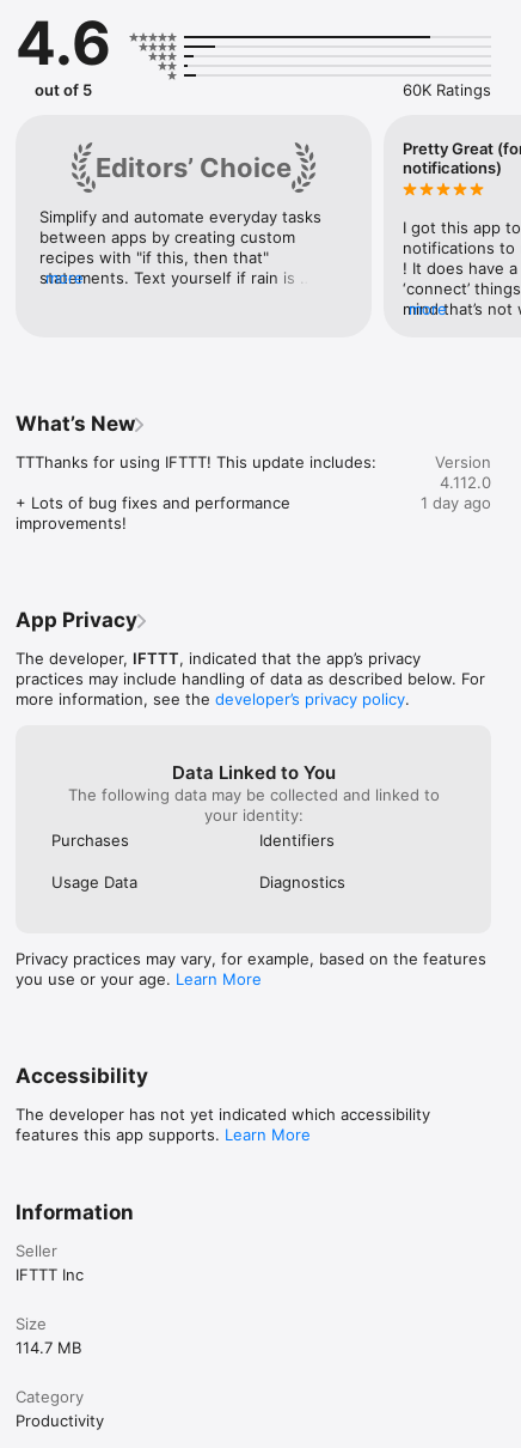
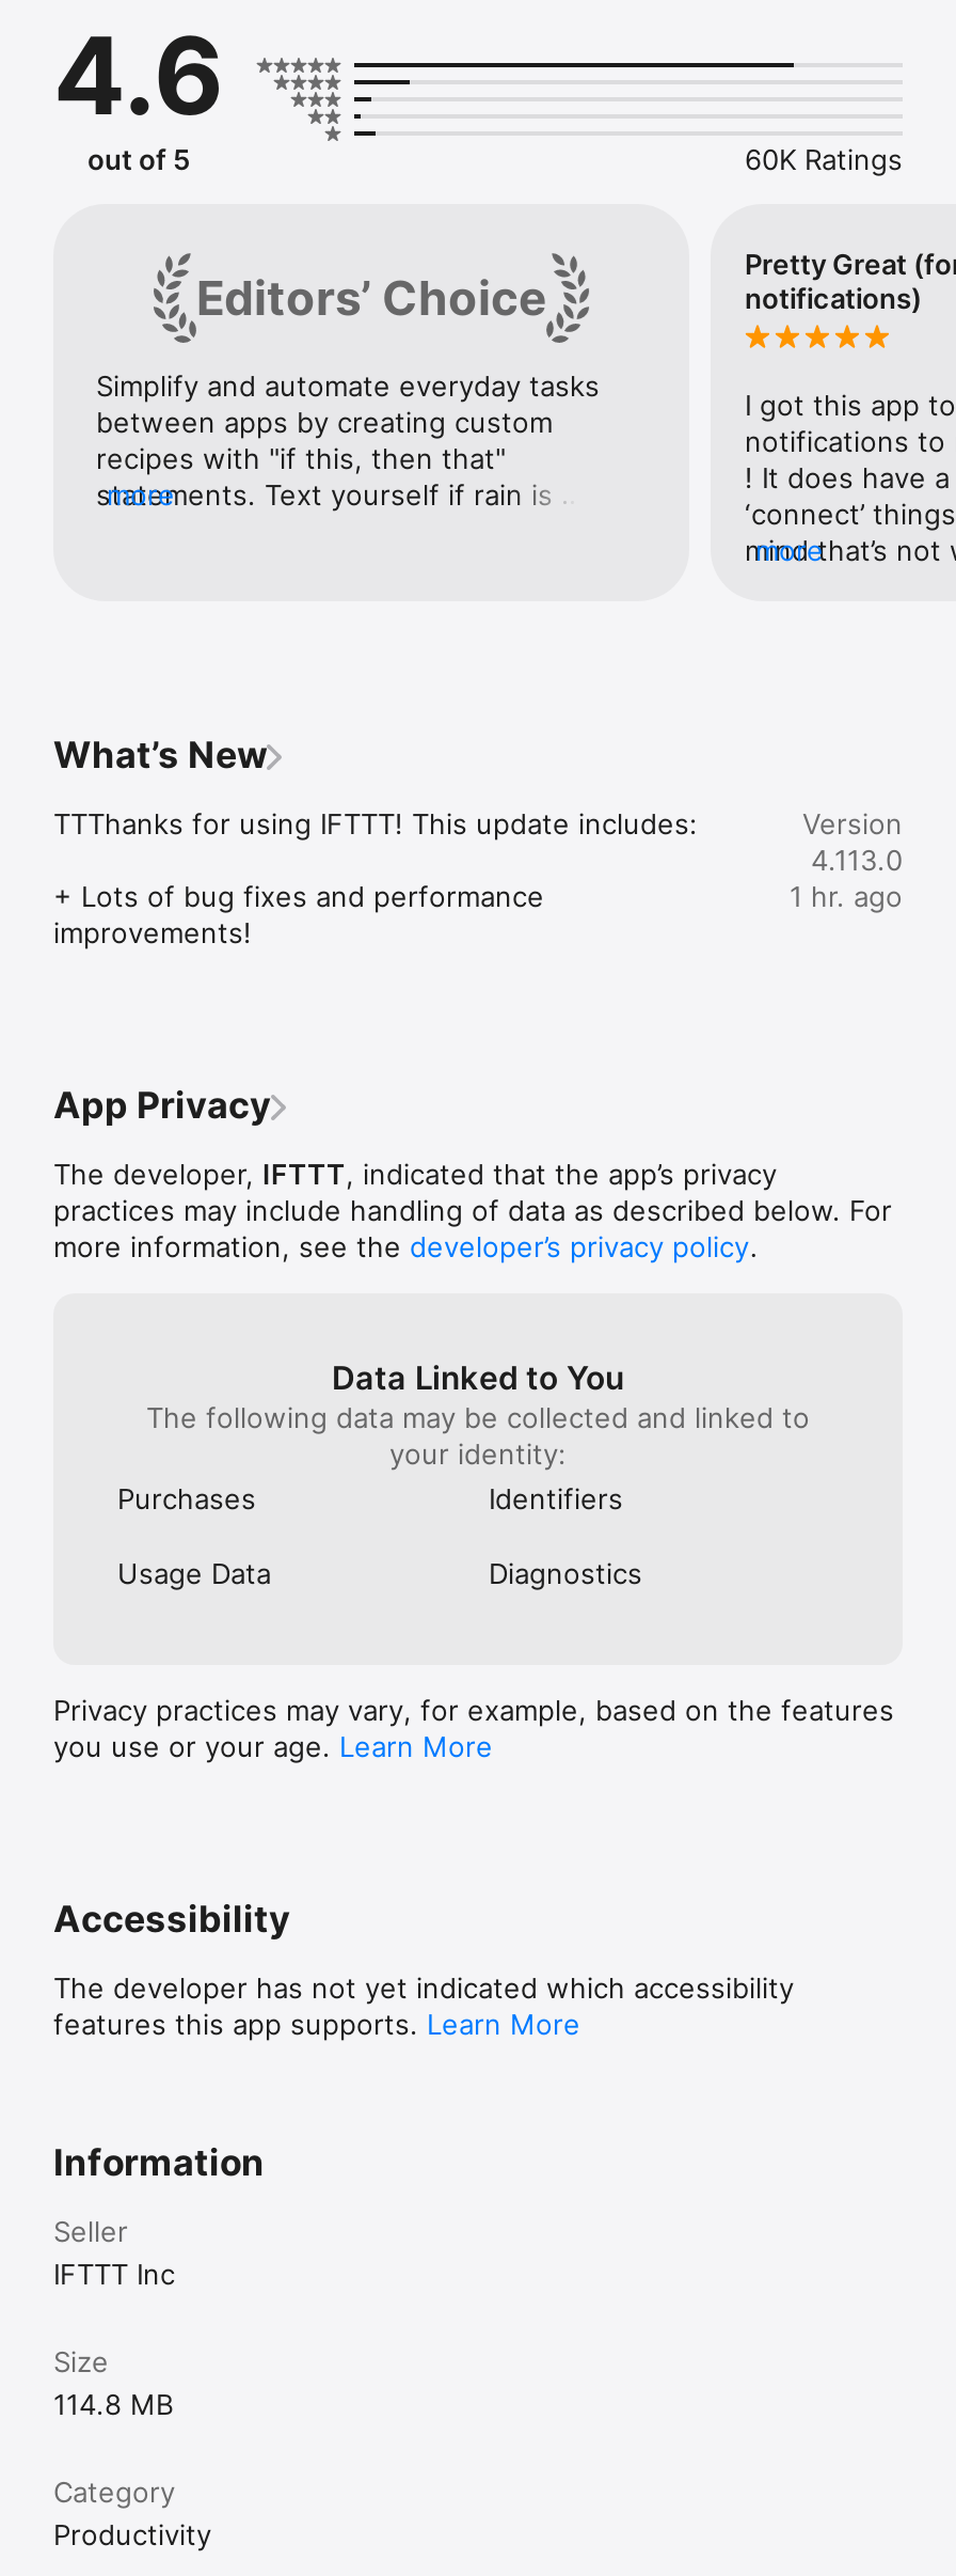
[440,473,491,492] 4.112.0 -> [811,843,903,877] 4.113.0
[421,493,491,512] 1 day ago -> [790,879,903,914] 1 hr. ago
[16,1338,81,1357] 114.7 MB -> [53,2387,173,2422] 114.8 MB

